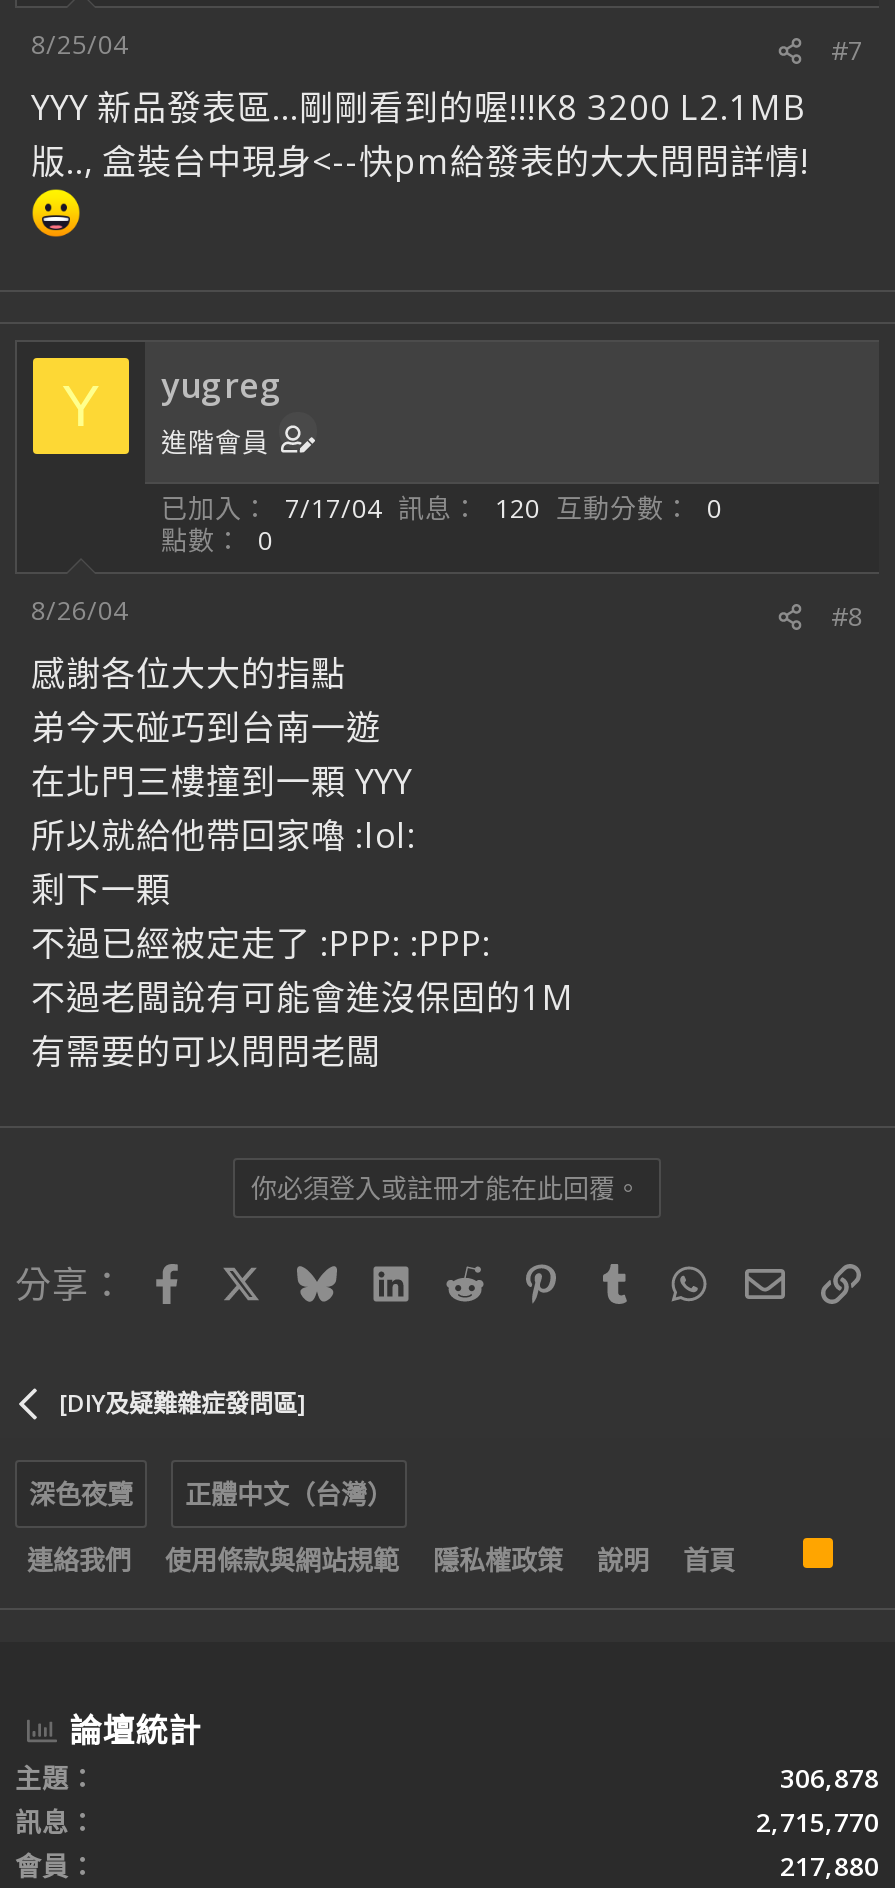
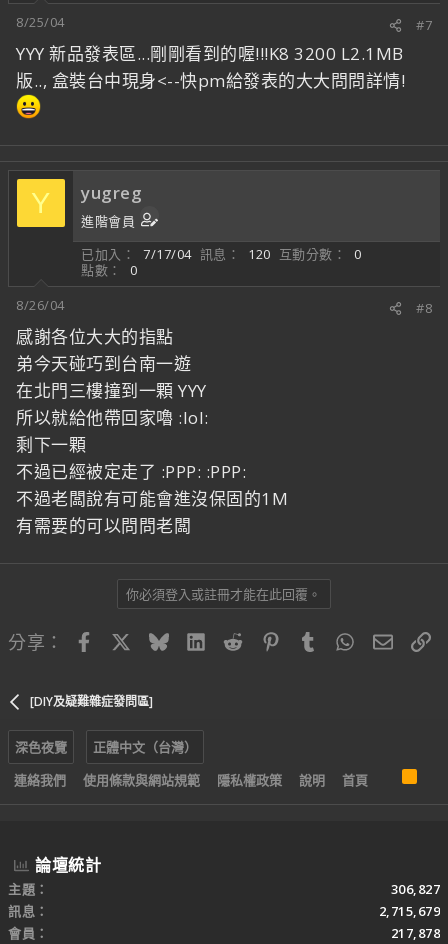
[780,1760,879,1796] 306,878 -> [390,880,440,898] 306,827
[756,1804,879,1840] 2,715,770 -> [378,902,440,920] 2,715,679
[780,1848,879,1884] 217,880 -> [390,924,440,942] 217,878

